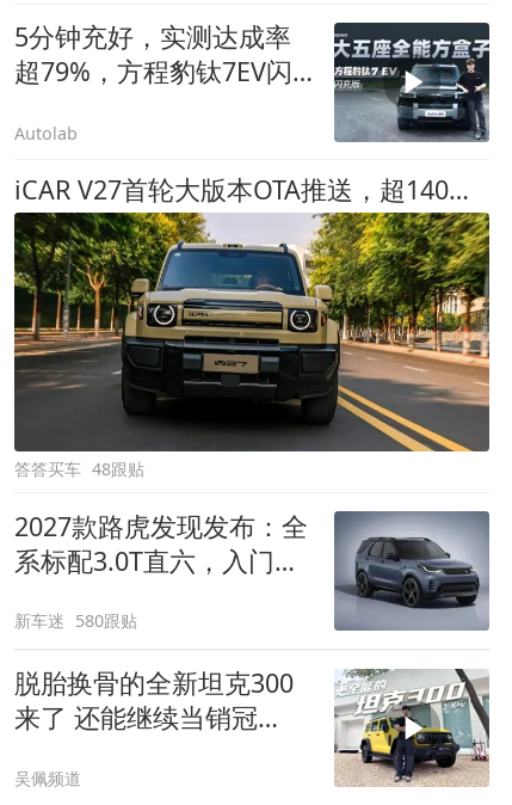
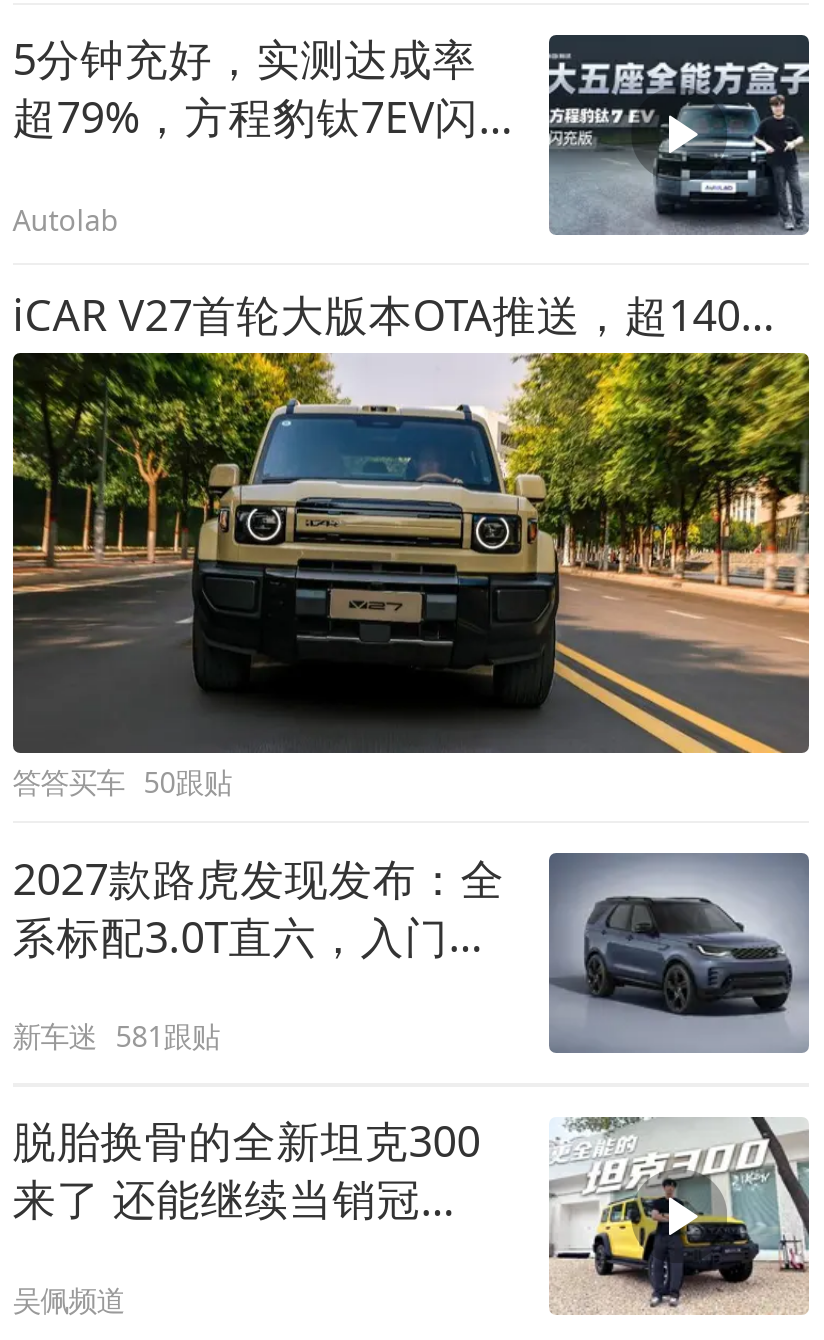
[14,457,145,480] 答答买车 48跟贴 -> [12,762,232,800] 答答买车 50跟贴
[14,609,138,632] 新车迷 580跟贴 -> [12,1018,220,1056] 新车迷 581跟贴

